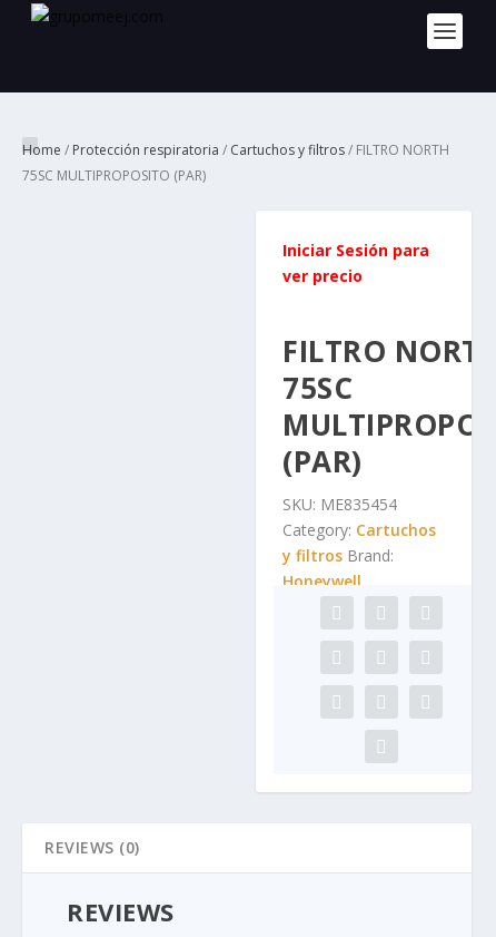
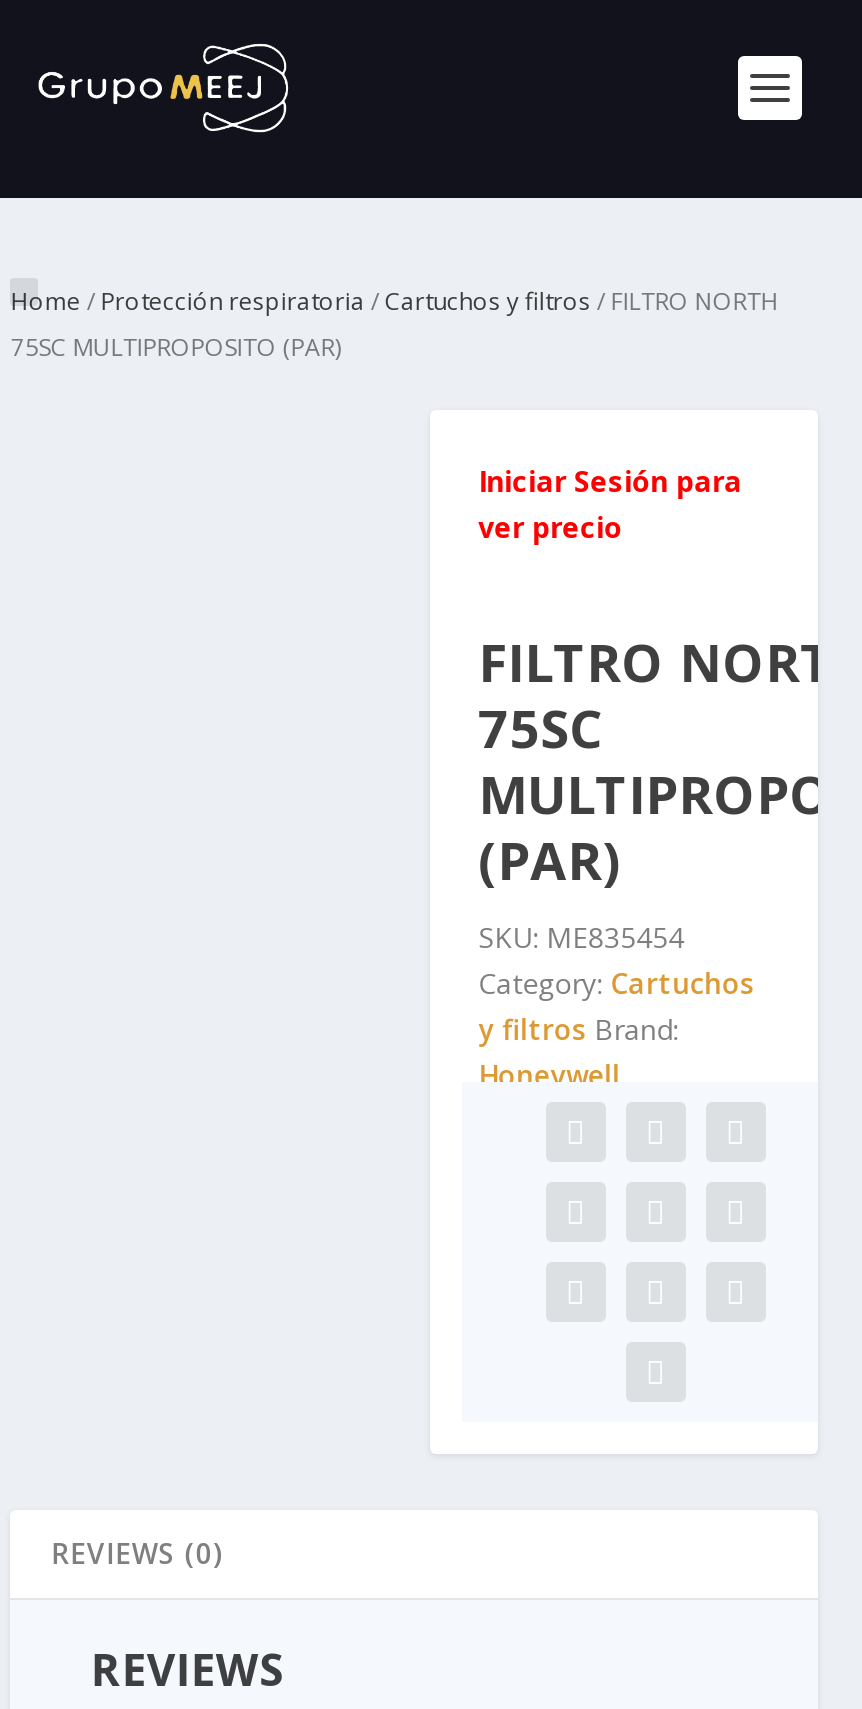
none -> [26,38,290,134] [image]

